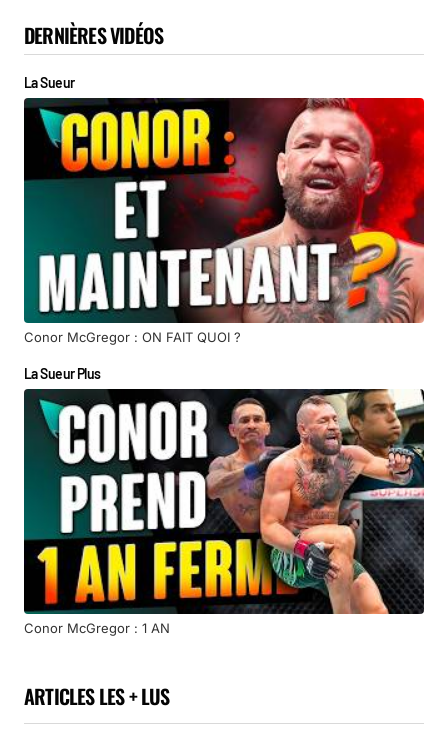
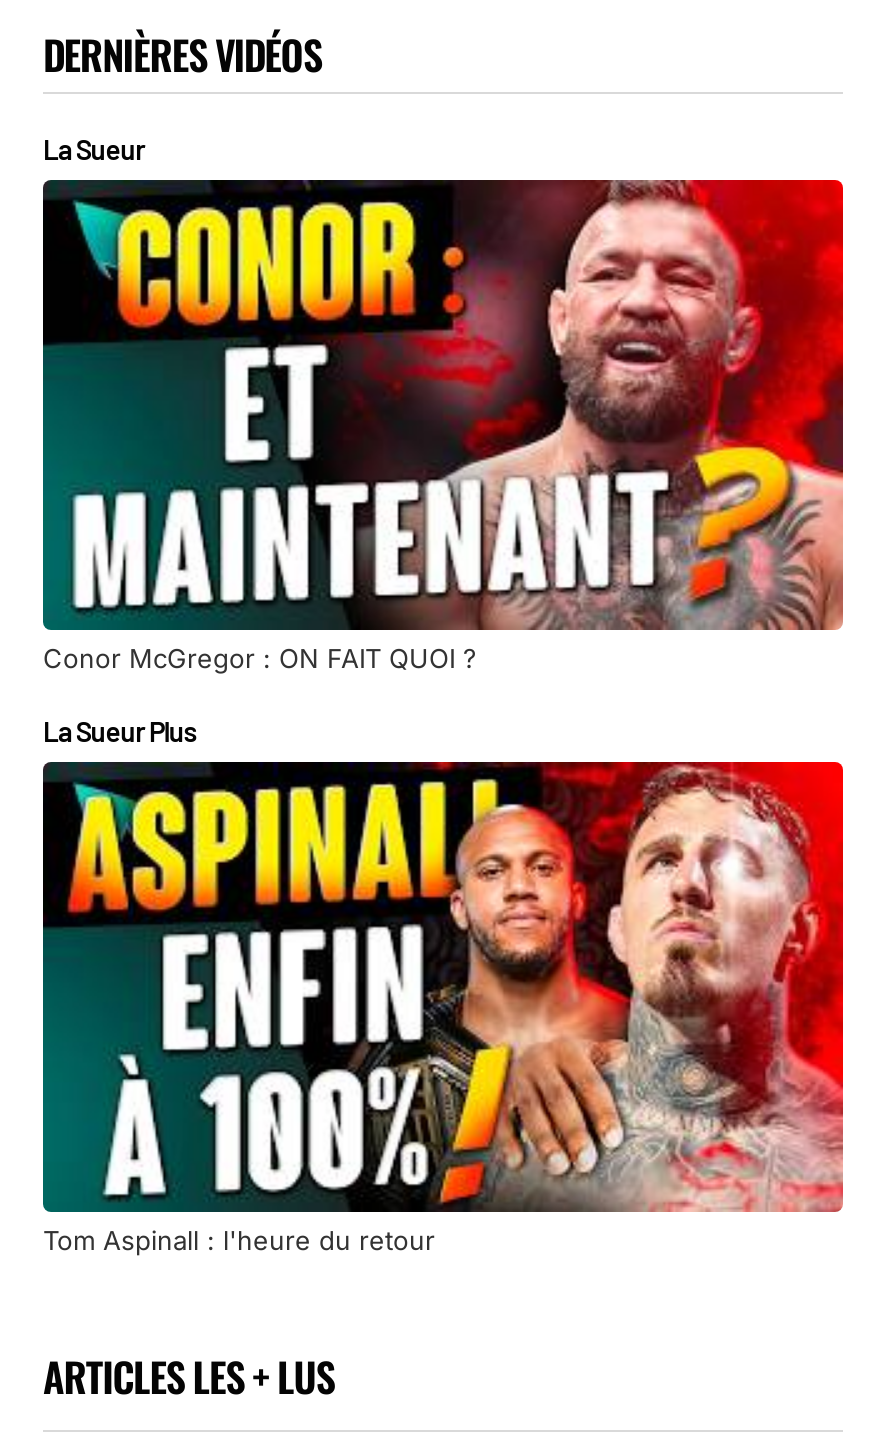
[23,388,425,636] [image] | Conor McGregor : 1 AN -> [41,760,845,1257] [image] | Tom Aspinall : l'heure du retour

